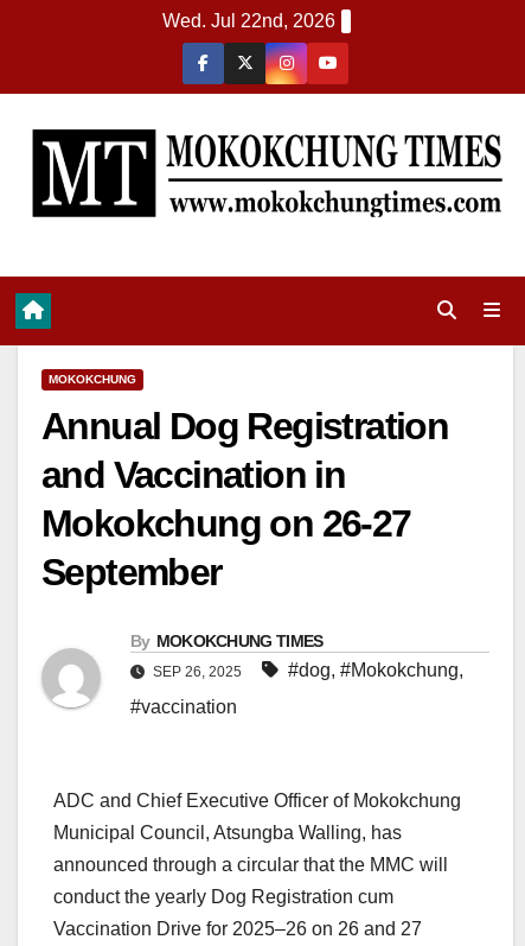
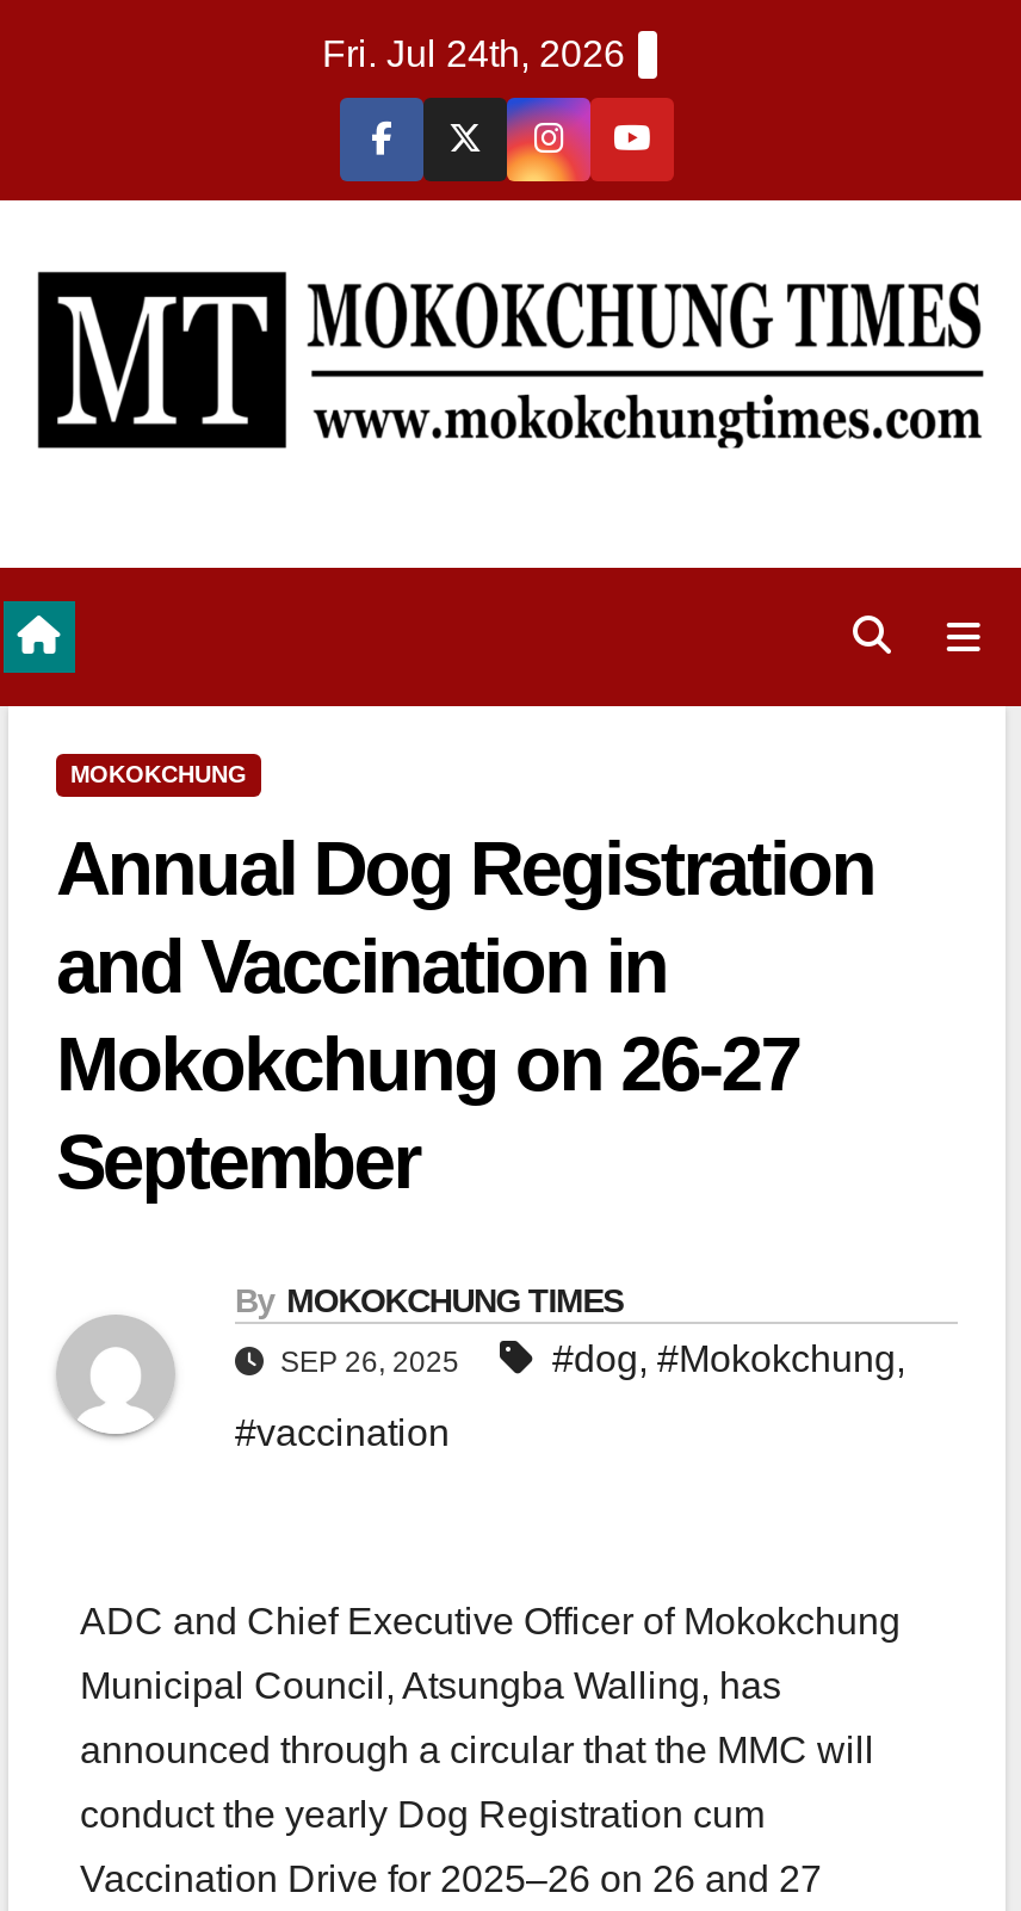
[162,11,335,31] Wed. Jul 22nd, 2026 -> [322,33,625,74] Fri. Jul 24th, 2026

